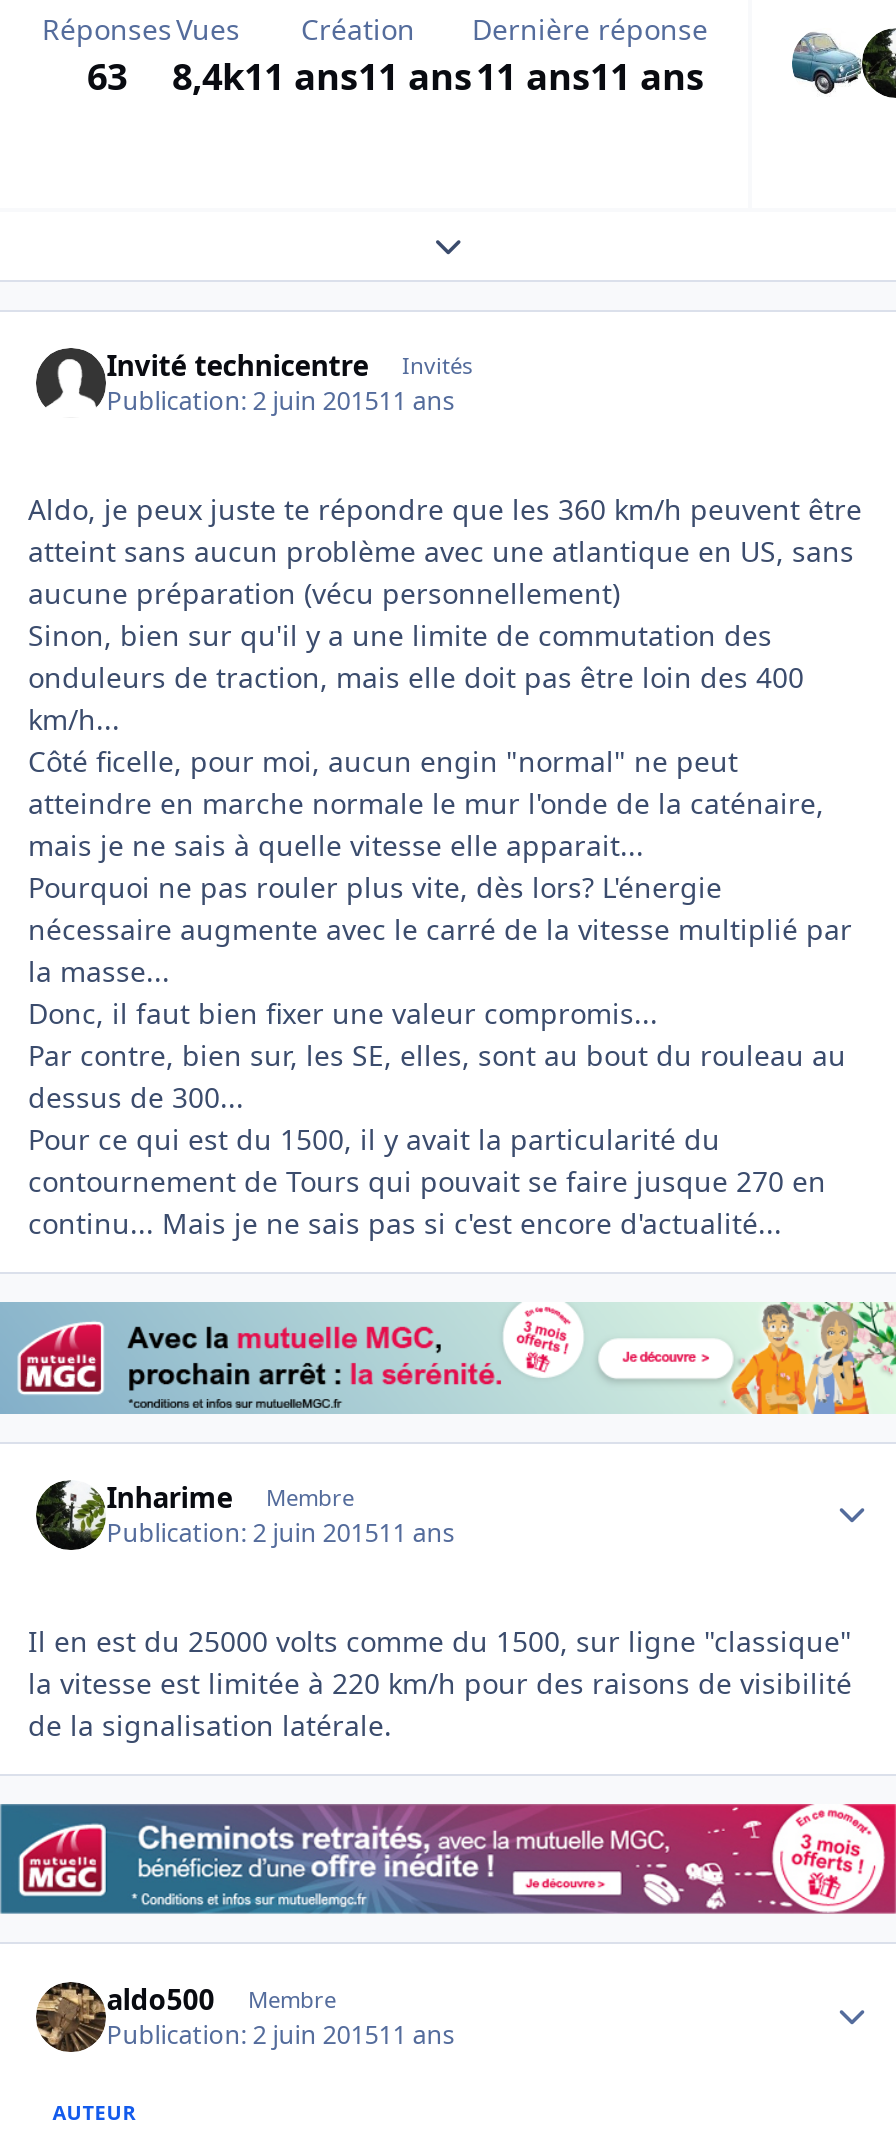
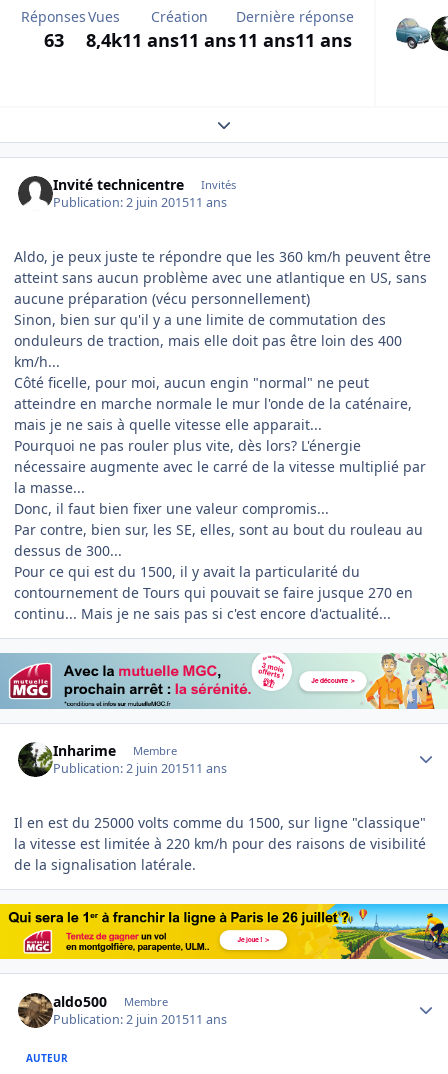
[6,1802,890,1916] [image] -> [3,903,445,960] [image]

